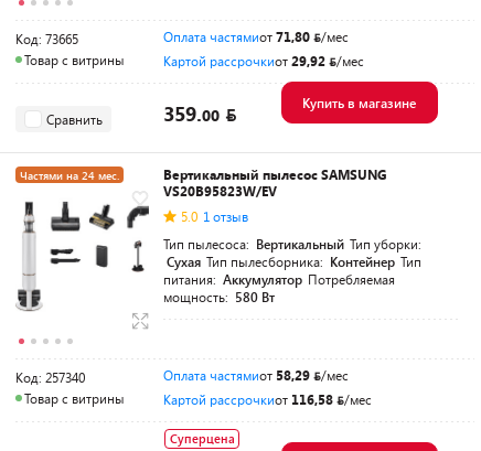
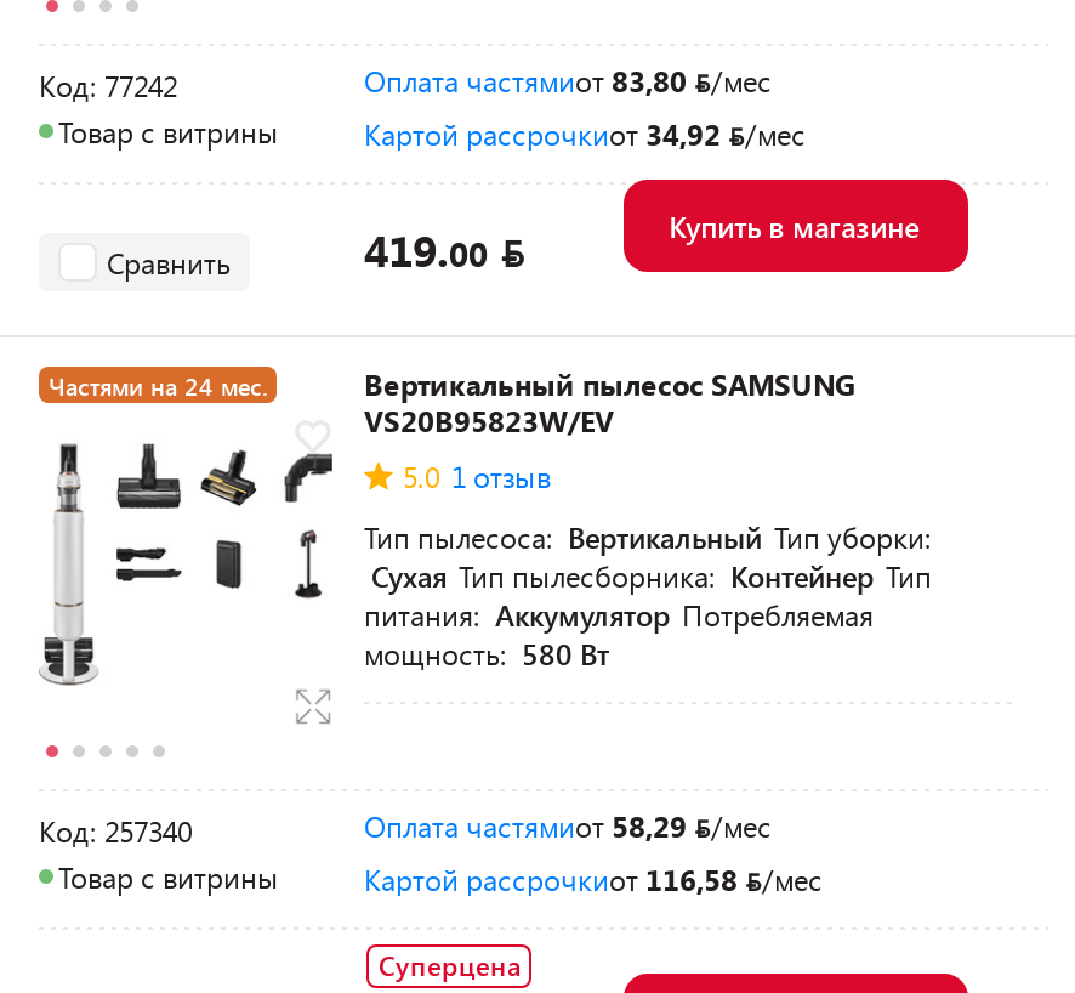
[15,30,78,48] Код: 73665 -> [39,66,177,105] Код: 77242
[163,28,310,46] Оплата частямиот 71,80 -> [364,61,687,100] Оплата частямиот 83,80
[163,52,325,70] Картой рассрочкиот 29,92 -> [364,115,721,154] Картой рассрочкиот 34,92
[163,100,220,127] 359.00 -> [364,220,488,279] 419.00

